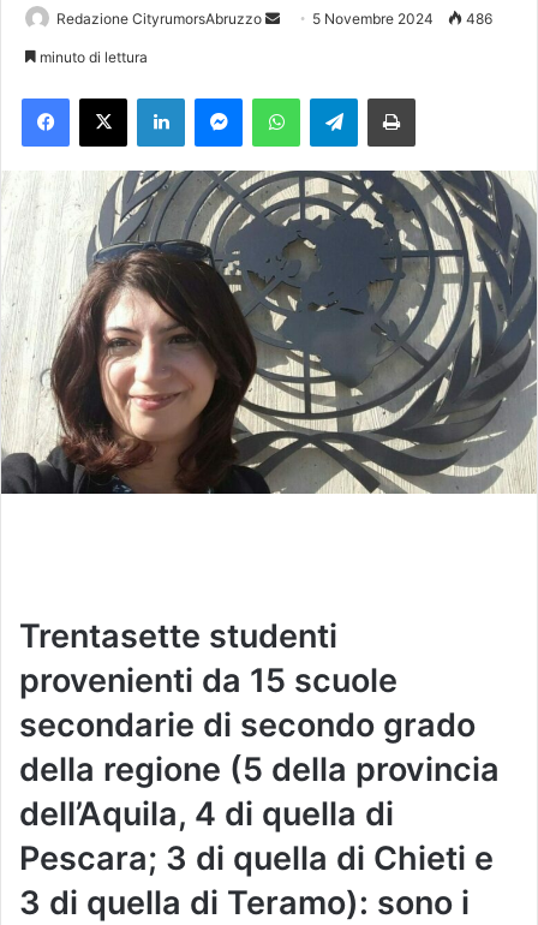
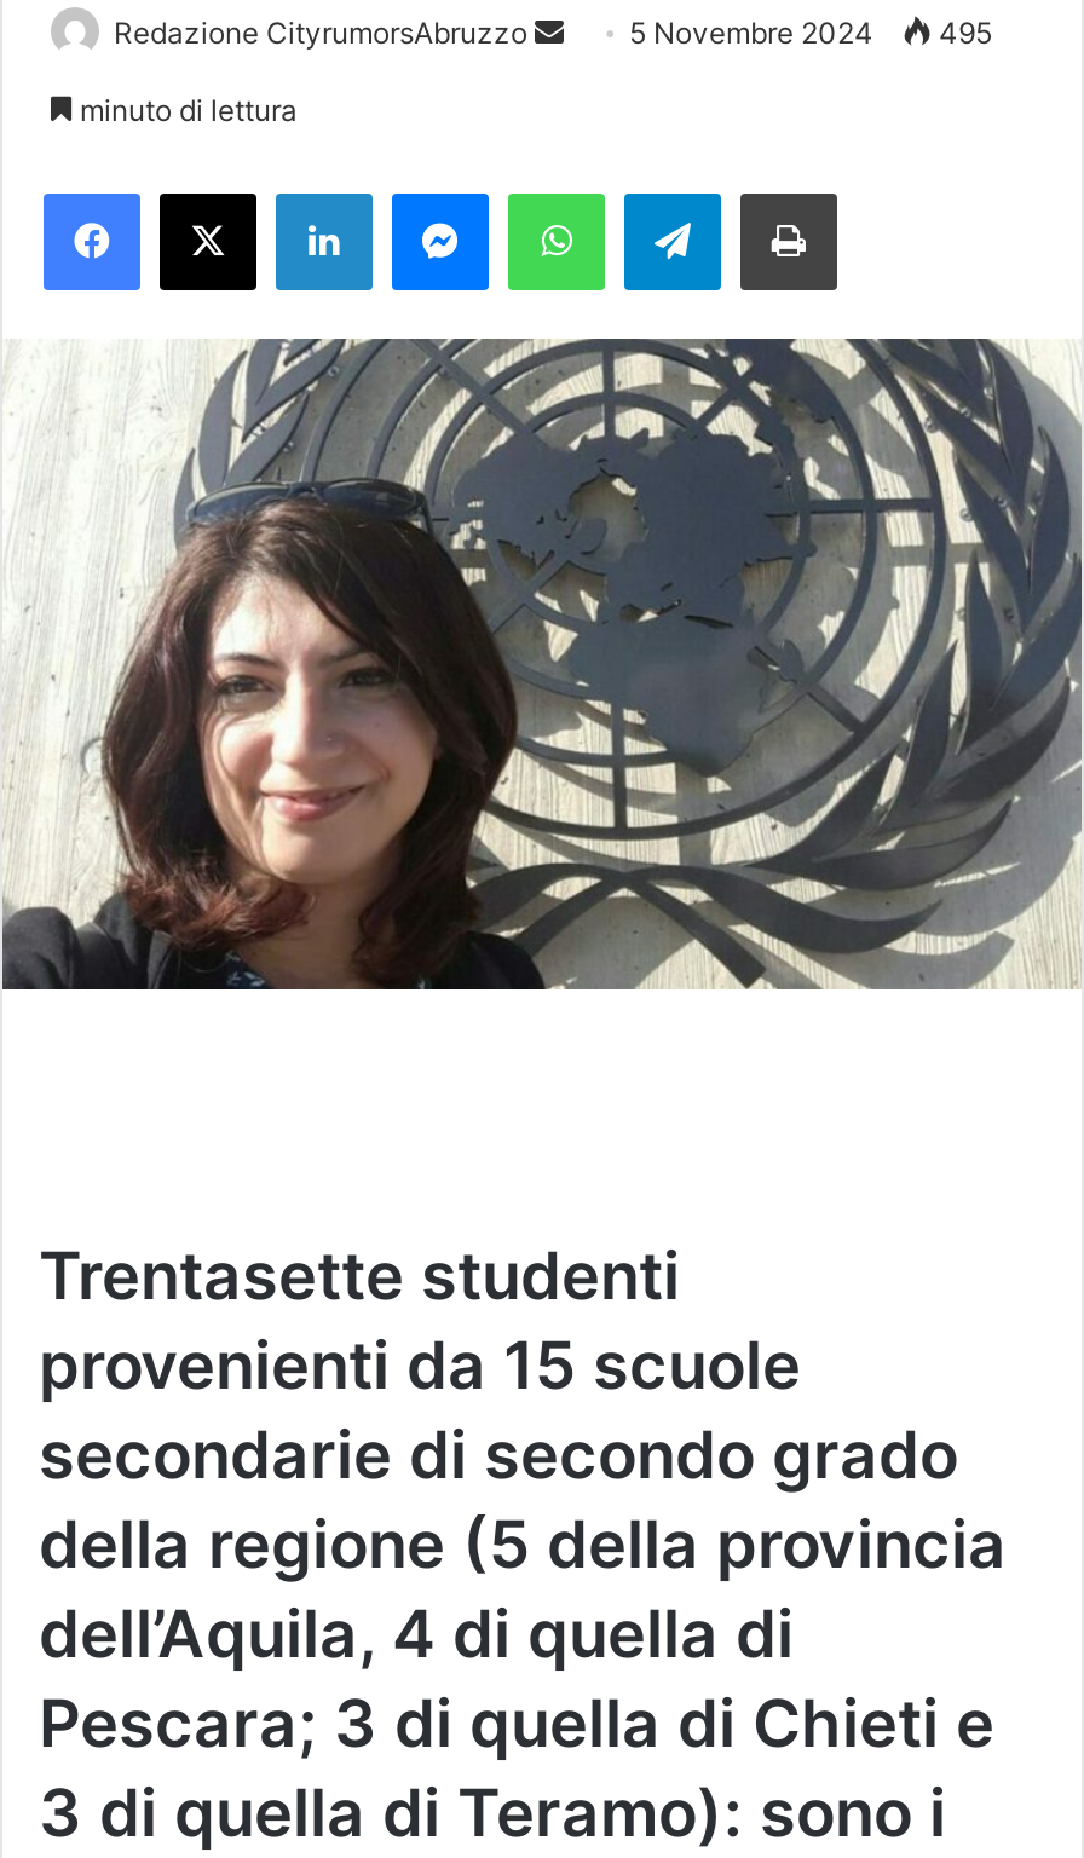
[462,10,492,28] 486 -> [932,16,992,52] 495

